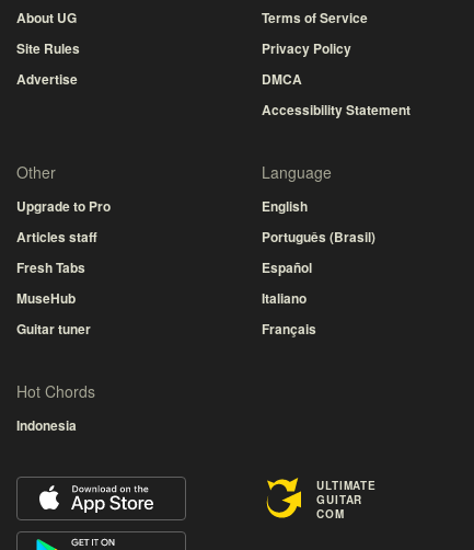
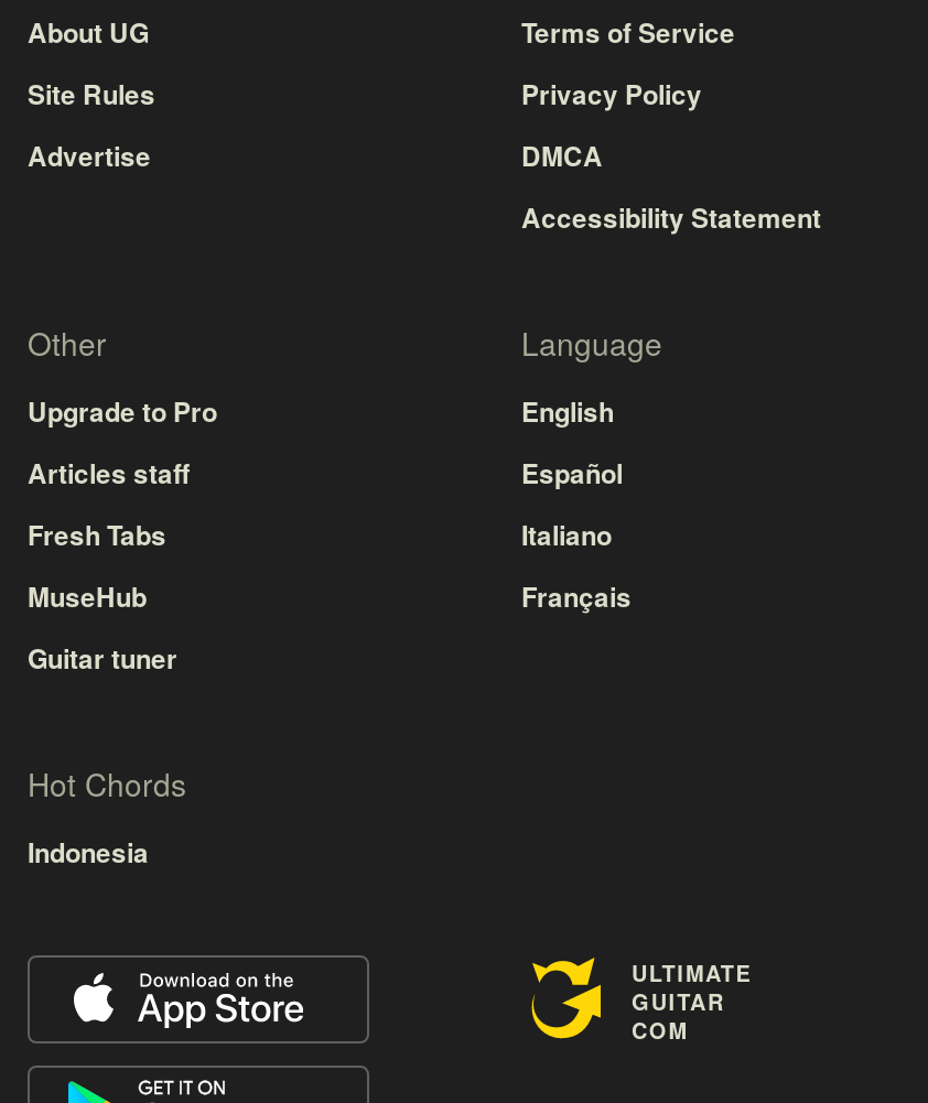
[262,227,375,247] Português (Brasil) -> none
moved [262,258,316,339] -> [521,454,632,617]: Español | Italiano | Français

